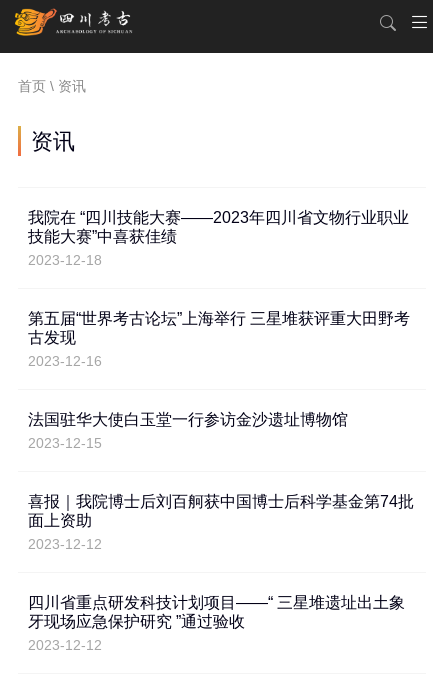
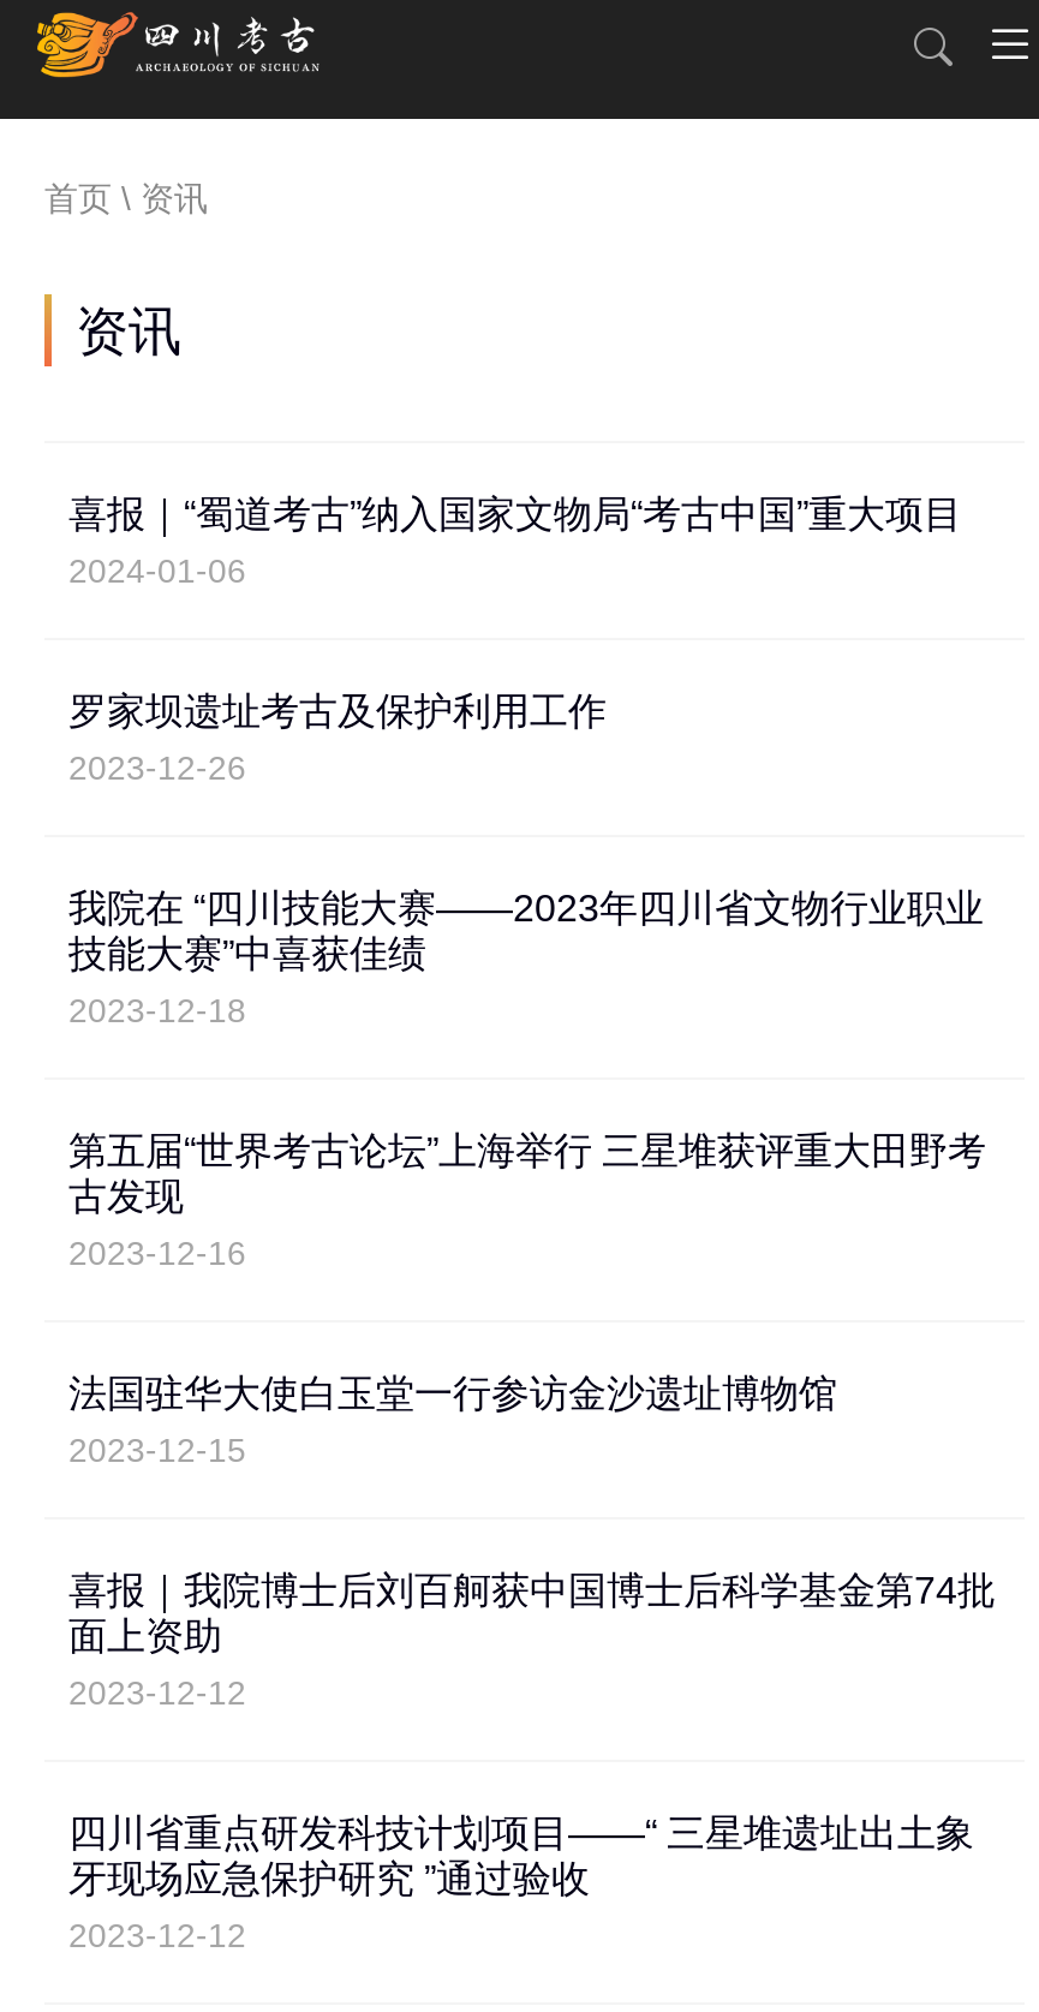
none -> [68,494,962,787] 喜报｜“蜀道考古”纳入国家文物局“考古中国”重大项目 | 2024-01-06 | 罗家坝遗址考古及保护利用工作 | 2023-12-26

